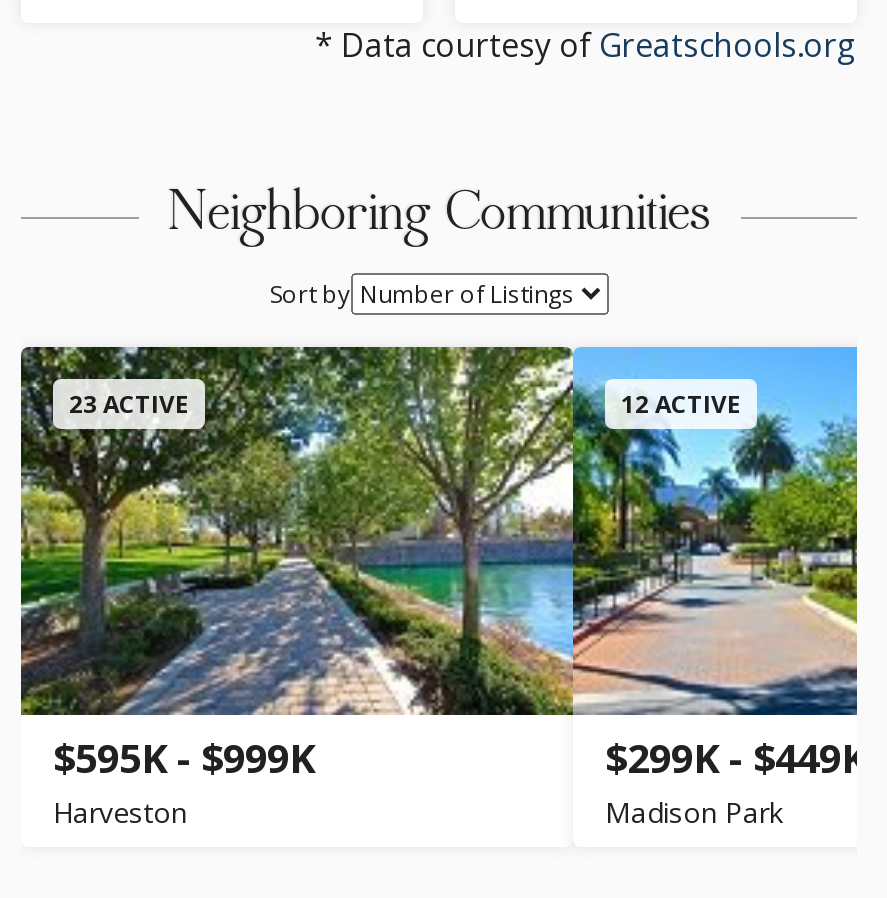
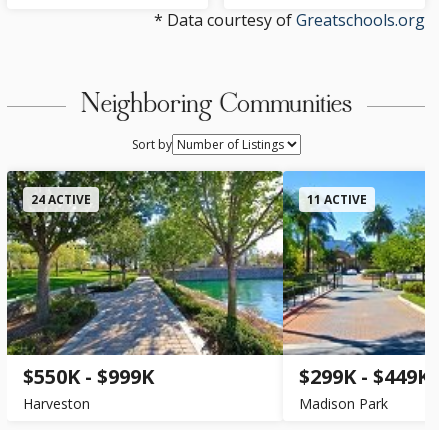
[69,387,189,421] 23 ACTIVE -> [31,191,91,208] 24 ACTIVE
[621,387,741,421] 12 ACTIVE -> [307,191,367,208] 11 ACTIVE
[53,731,315,785] $595K - $999K -> [23,363,154,390] $550K - $999K

